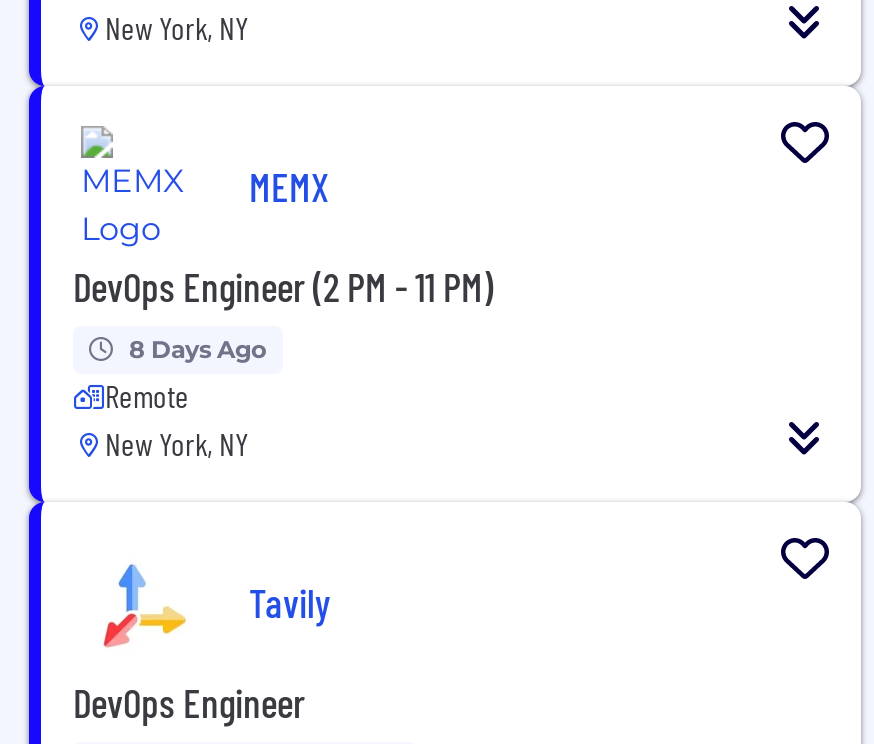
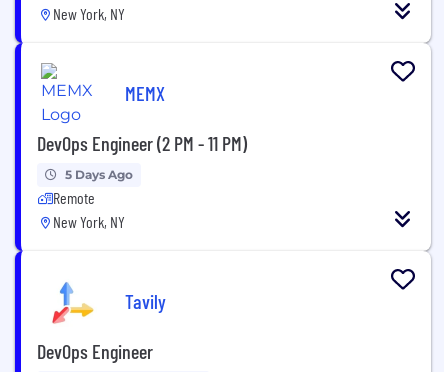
[129,333,267,363] 8 Days Ago -> [65,167,133,182] 5 Days Ago

